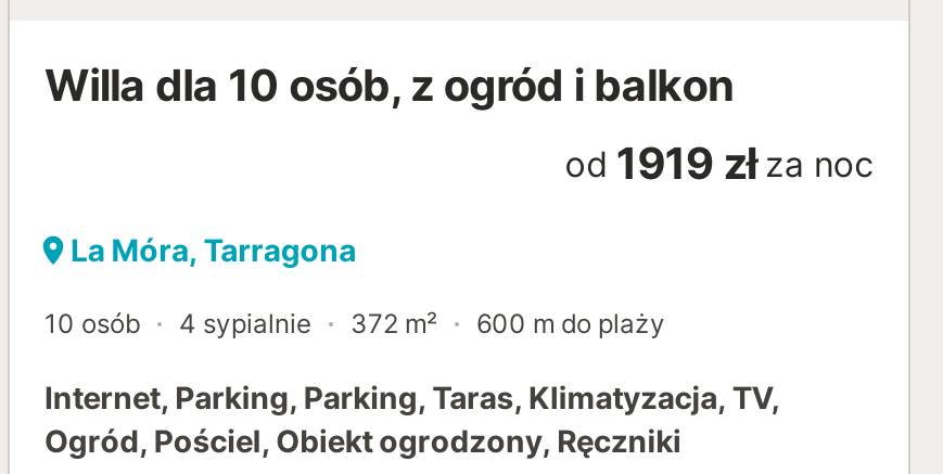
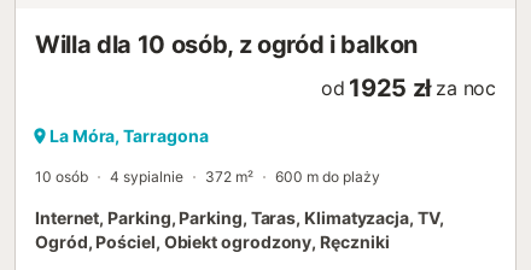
[565,138,874,190] od 1919 zł za noc -> [321,74,496,102] od 1925 zł za noc

